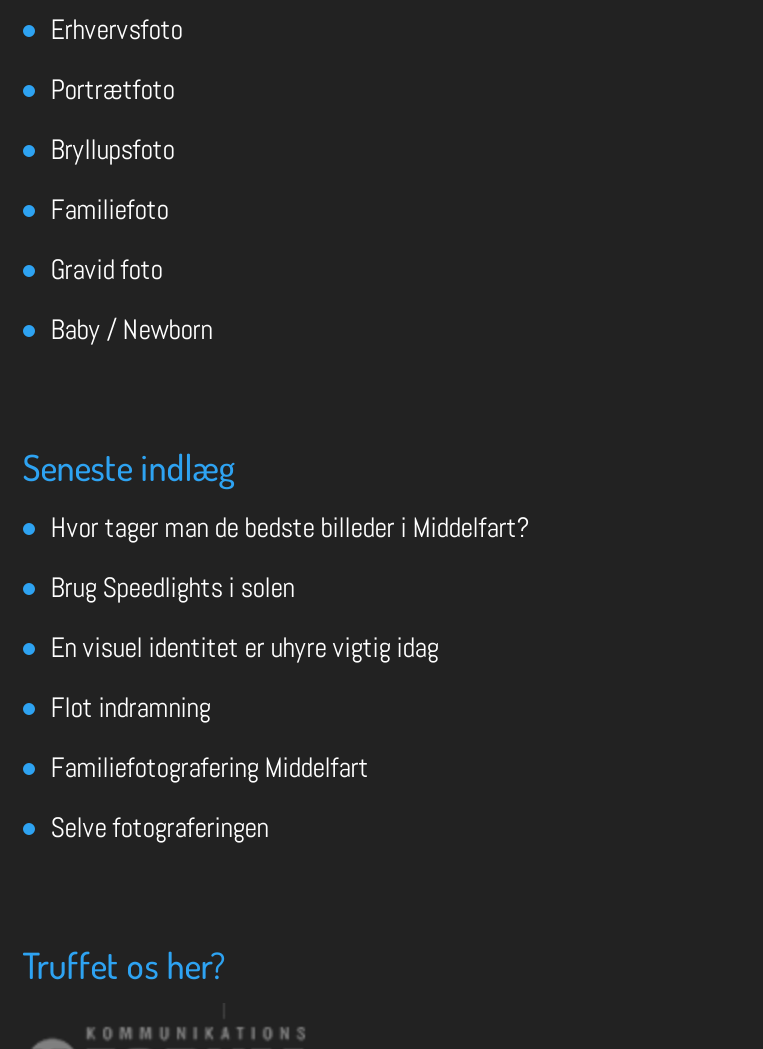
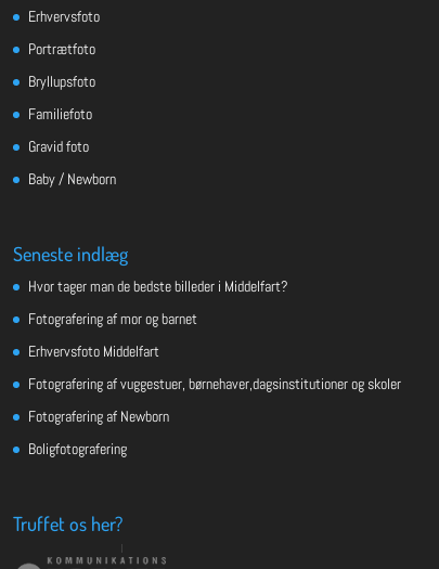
[51,569,295,605] Brug Speedlights i solen -> [28,309,197,329] Fotografering af mor og barnet
[51,629,439,665] En visuel identitet er uhyre vigtig idag -> [28,342,159,361] Erhvervsfoto Middelfart
[51,689,211,725] Flot indramning -> [28,374,401,394] Fotografering af vuggestuer, børnehaver,dagsinstitutioner og skoler
[51,749,369,785] Familiefotografering Middelfart -> [28,407,169,426] Fotografering af Newborn
[51,809,269,845] Selve fotograferingen -> [28,439,127,459] Boligfotografering

